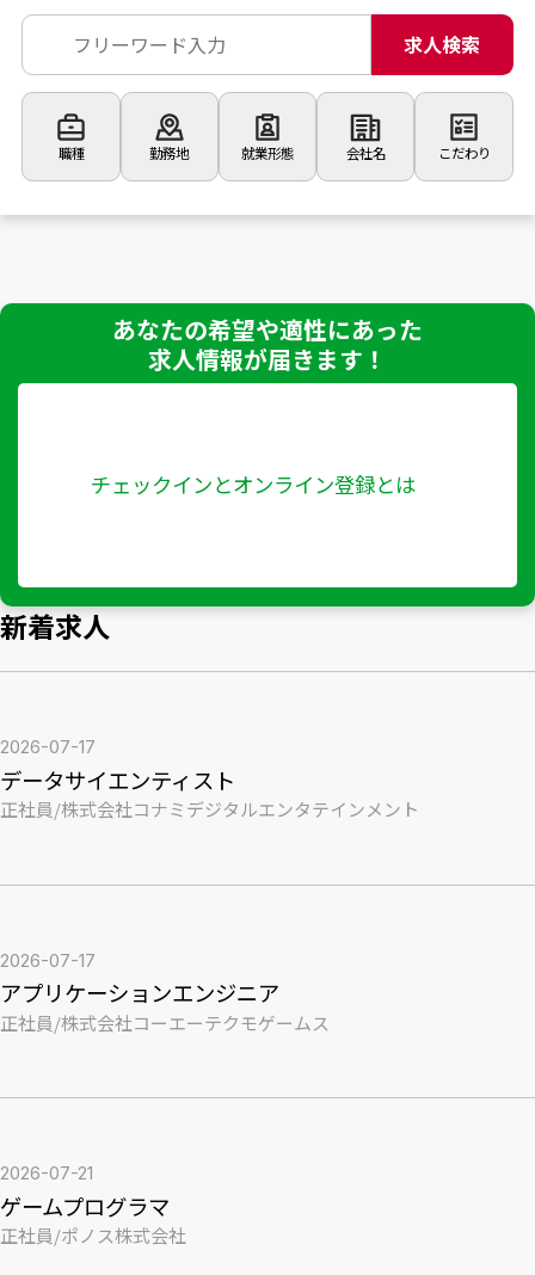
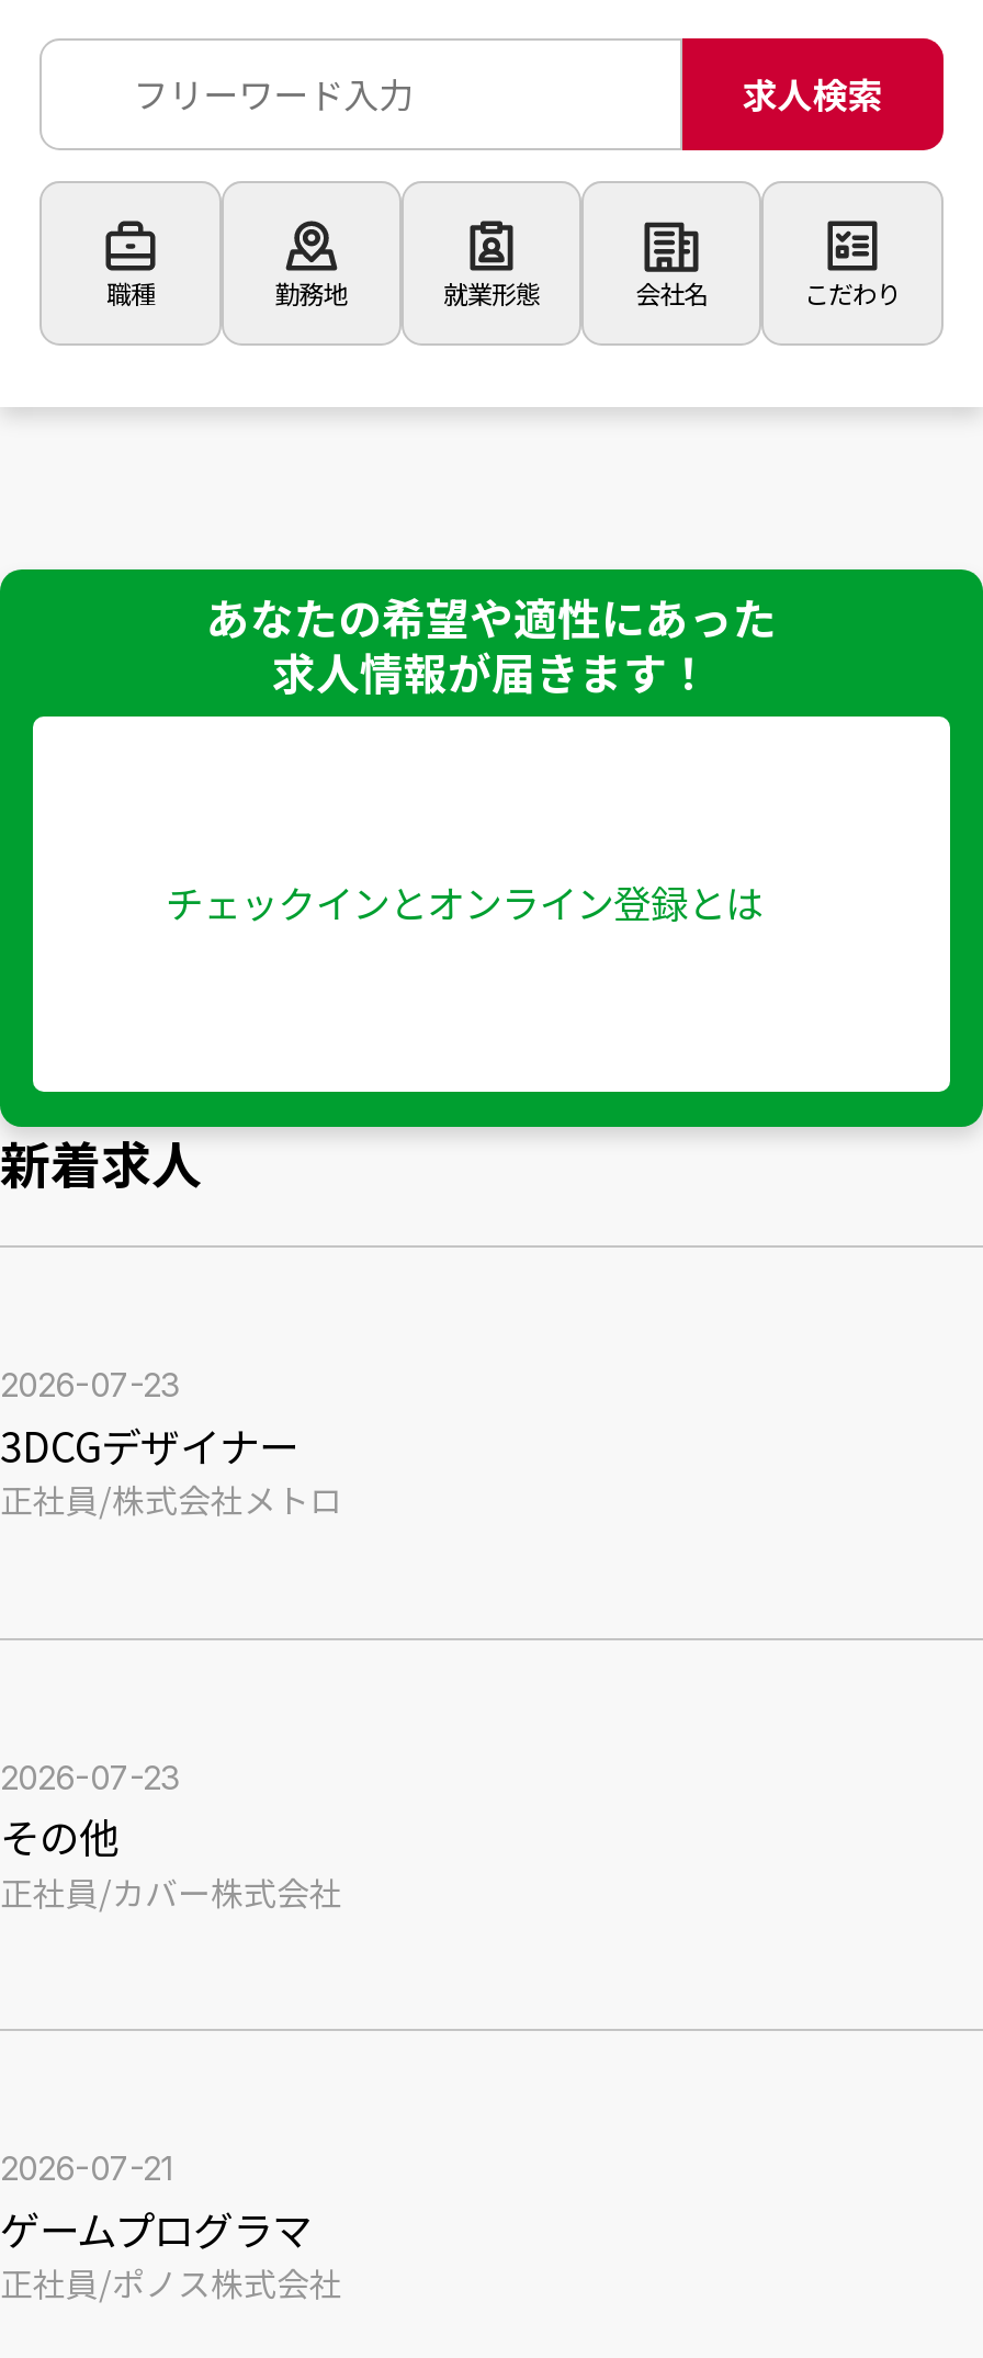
[0,737,419,821] 2026-07-17 | データサイエンティスト | 正社員/株式会社コナミデジタルエンタテインメント -> [0,1366,342,1522] 2026-07-23 | 3DCGデザイナー | 正社員/株式会社メトロ
[0,950,330,1034] 2026-07-17 | アプリケーションエンジニア | 正社員/株式会社コーエーテクモゲームス -> [0,1758,342,1914] 2026-07-23 | その他 | 正社員/カバー株式会社

